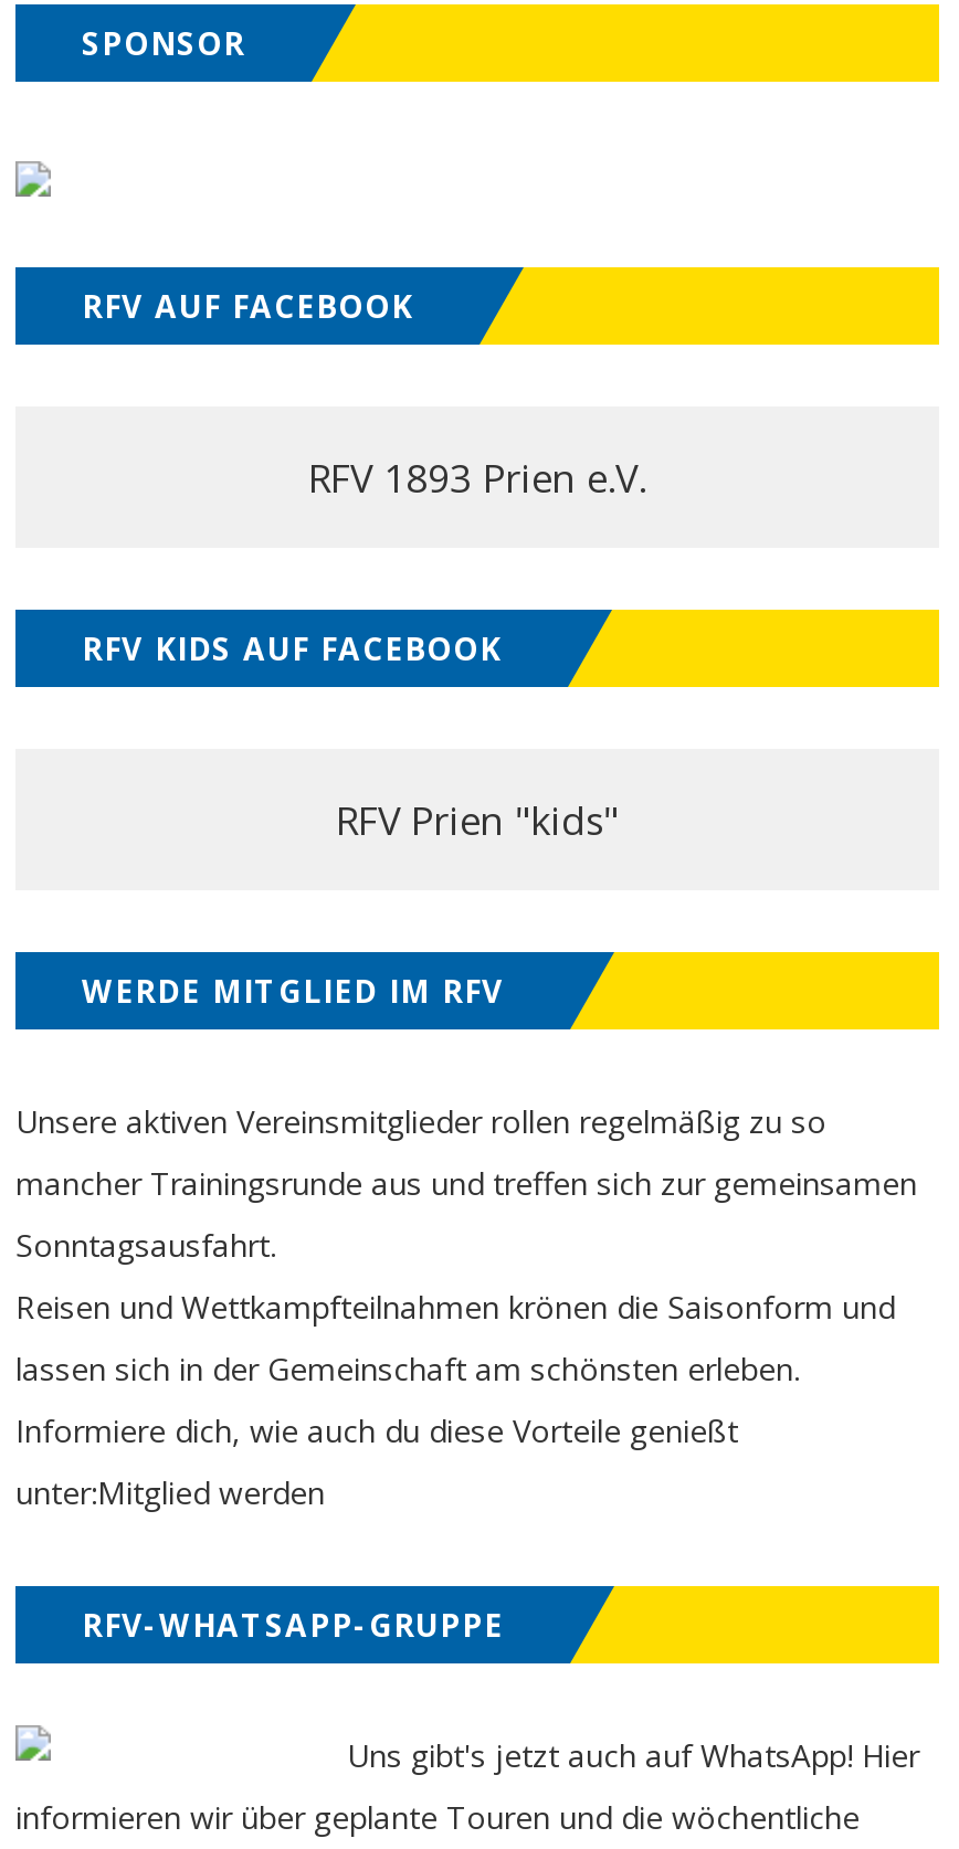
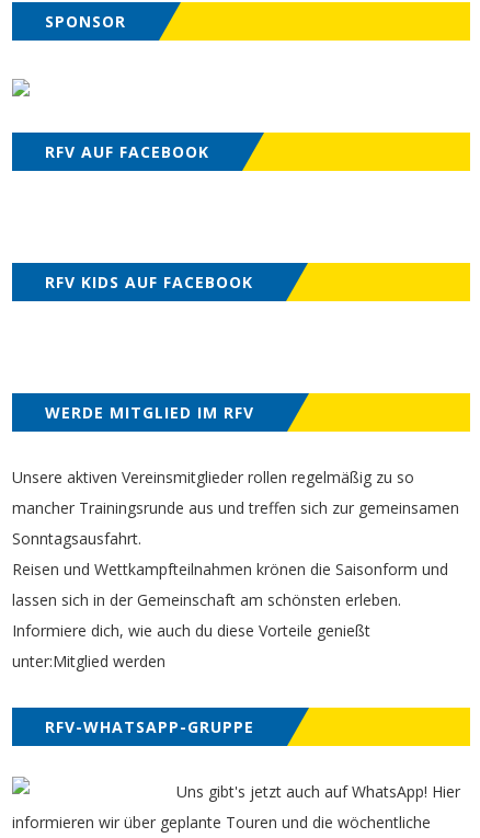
[308,451,646,504] RFV 1893 Prien e.V. -> none
[336,793,619,846] RFV Prien "kids" -> none

